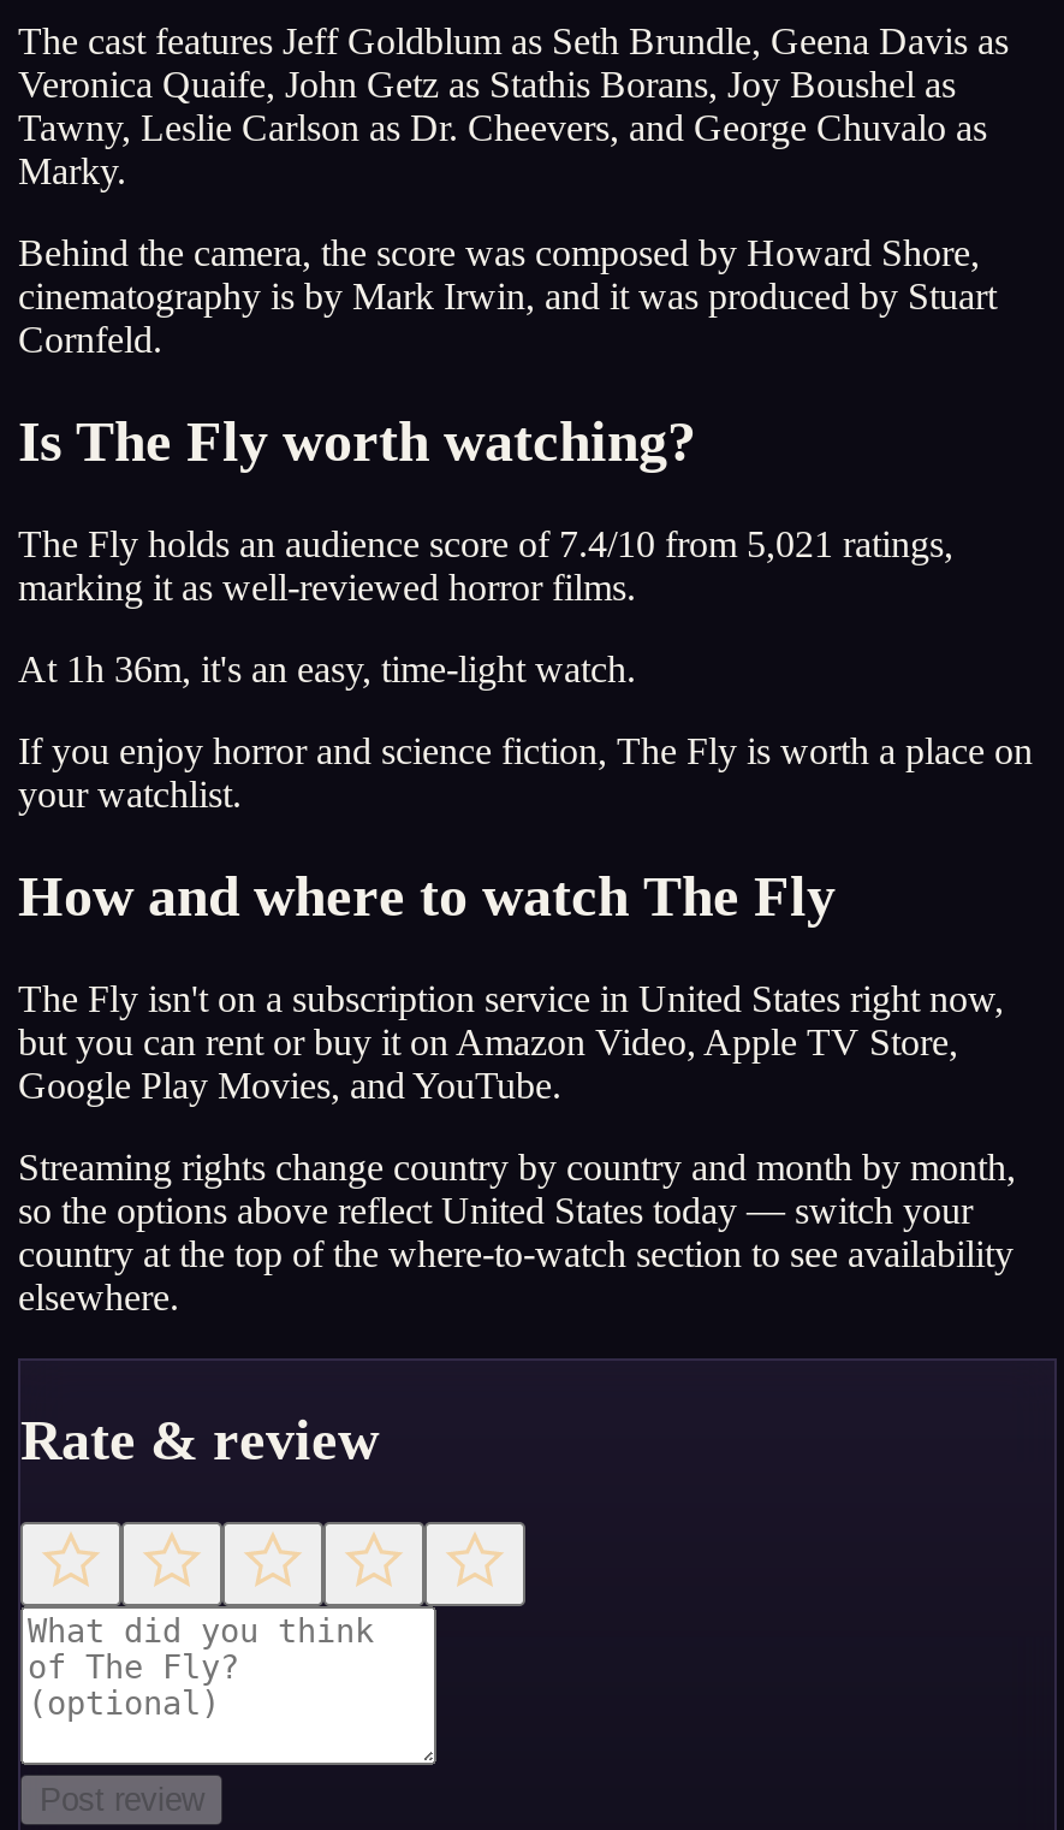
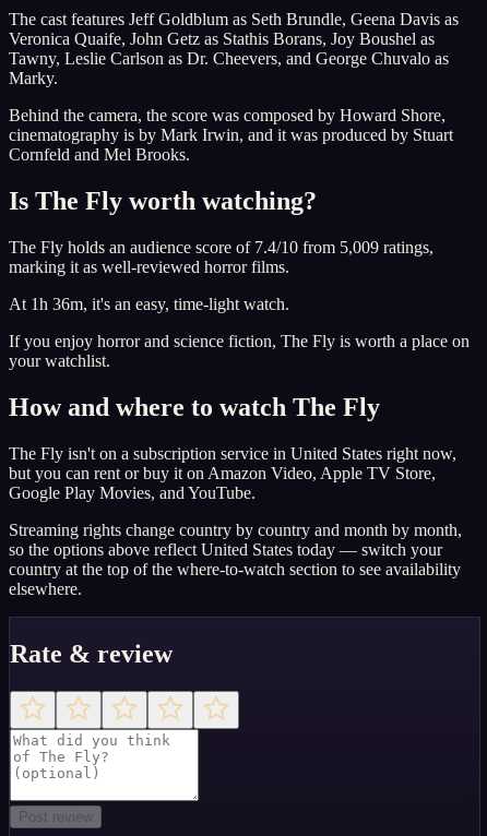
[18,319,162,360] Cornfeld. -> [9,145,190,164] Cornfeld and Mel Brooks.
[18,523,953,564] The Fly holds an audience score of 7.4/10 from 5,021 ratings, -> [9,238,433,256] The Fly holds an audience score of 7.4/10 from 5,009 ratings,

